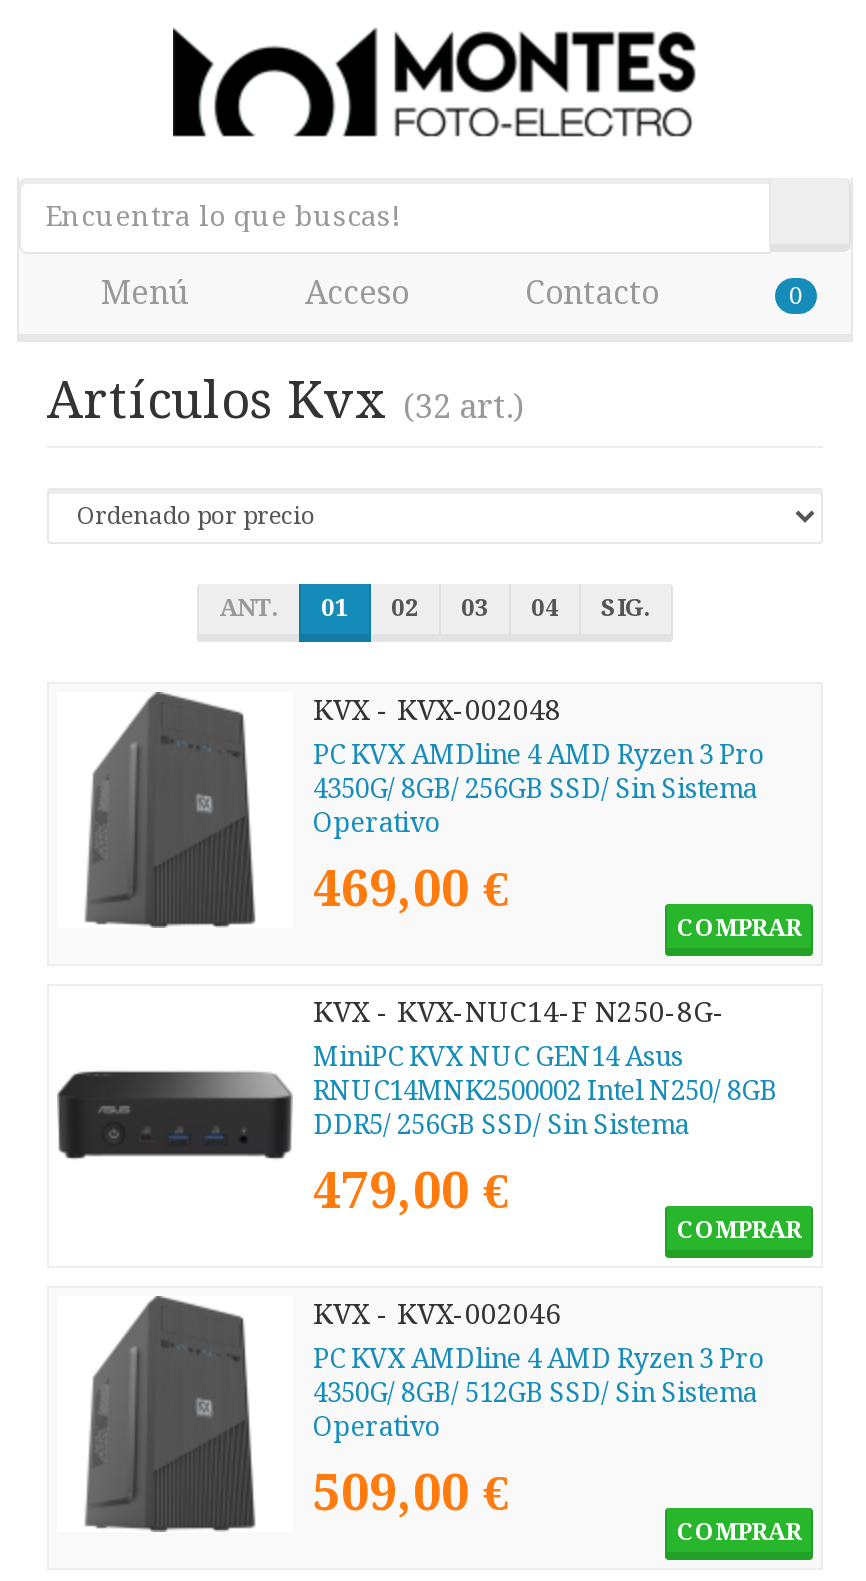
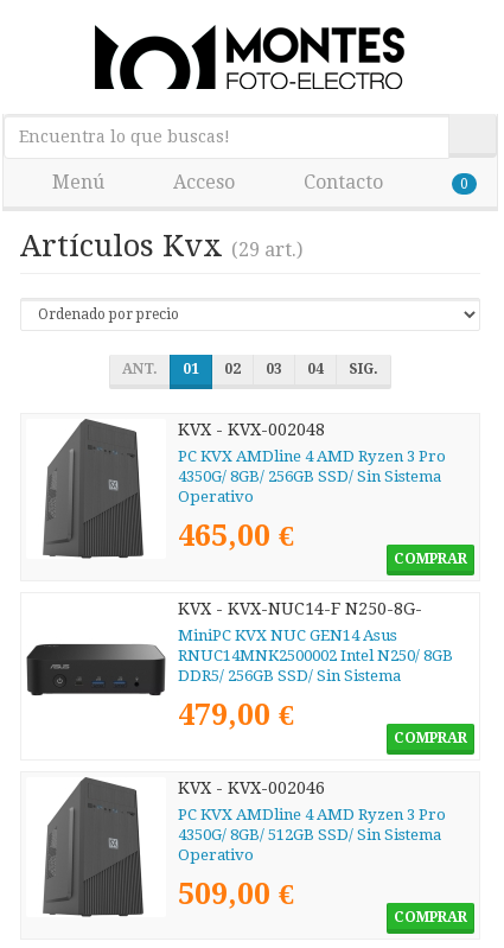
[47,372,525,430] Artículos Kvx (32 art.) -> [20,229,304,263] Artículos Kvx (29 art.)
[313,860,509,918] 469,00 € -> [178,518,294,553] 465,00 €

